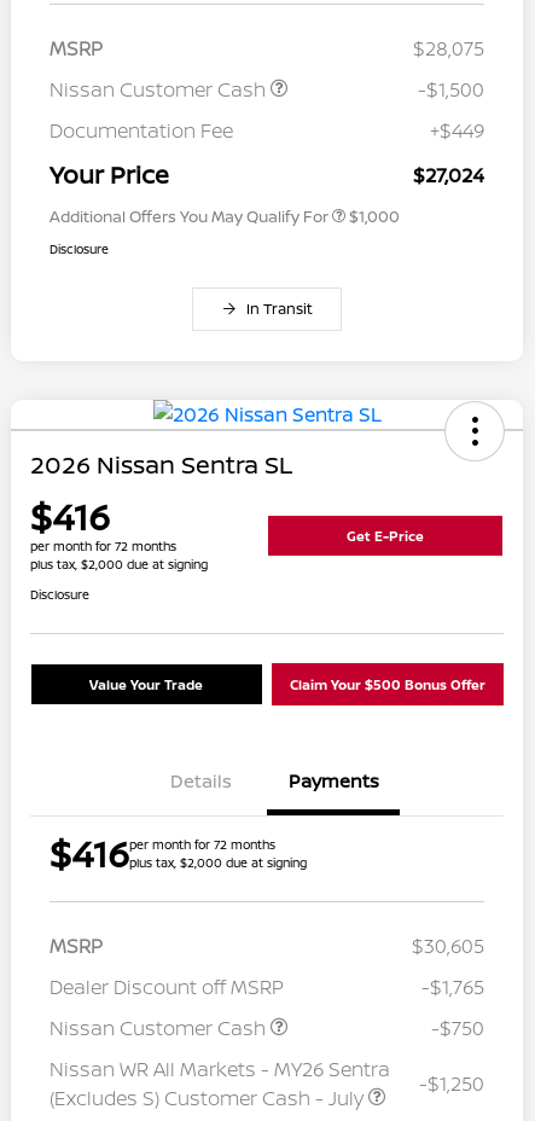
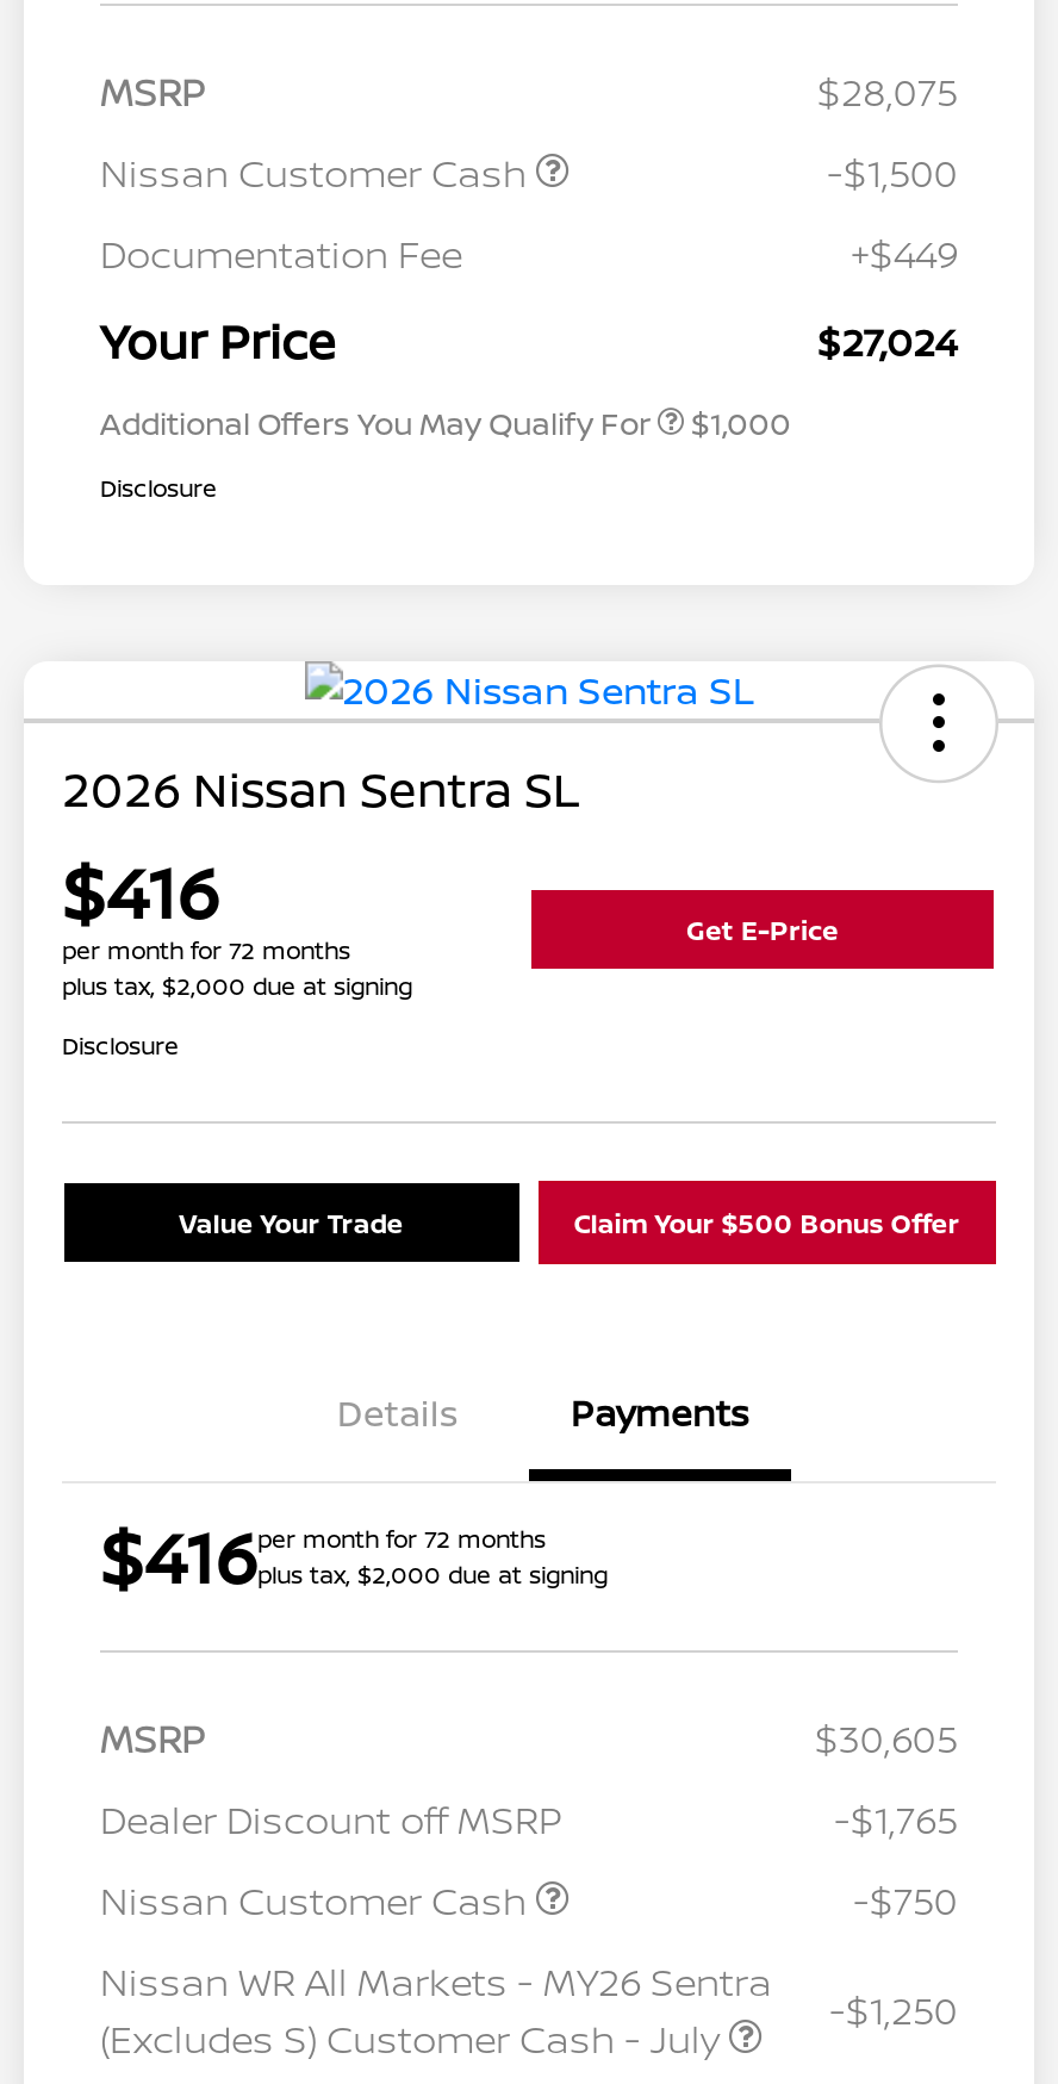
[246,298,312,319] In Transit -> none

